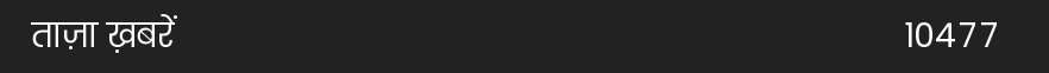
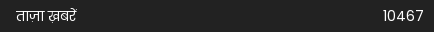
[904,12,1001,60] 10477 -> [383,6,424,26] 10467

